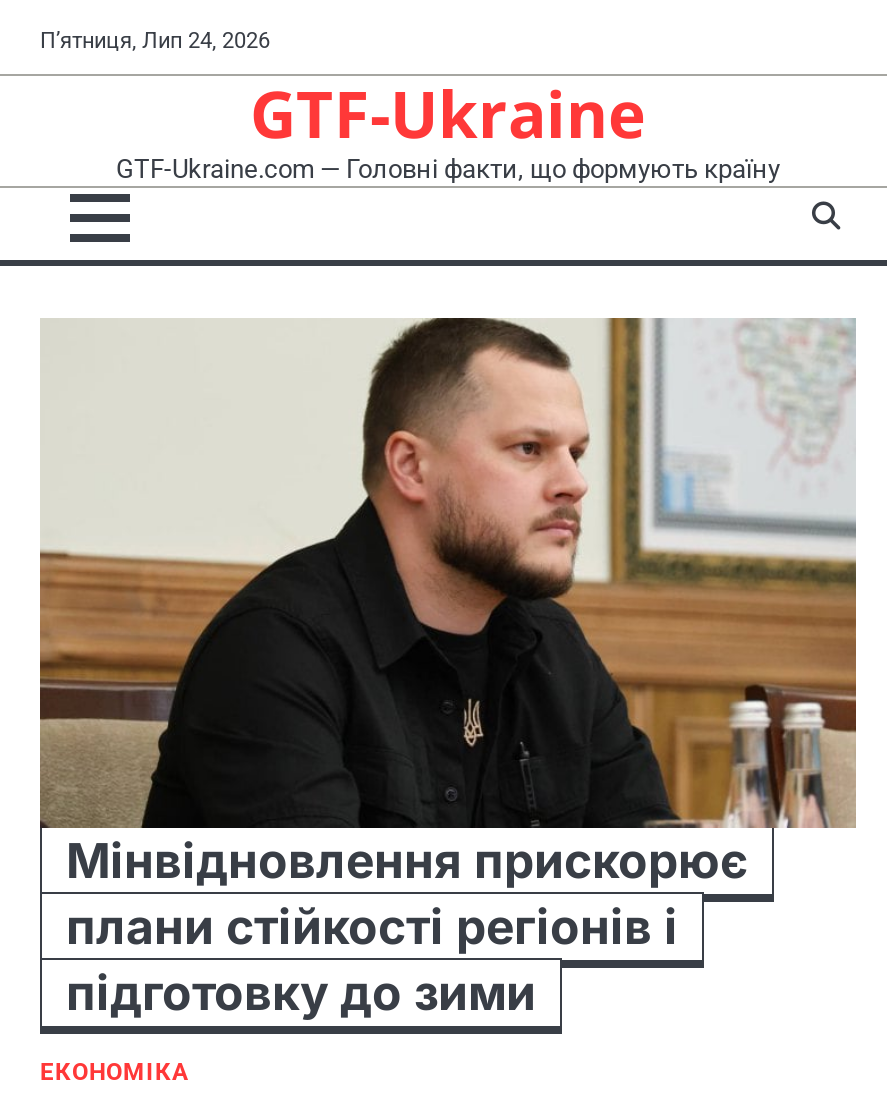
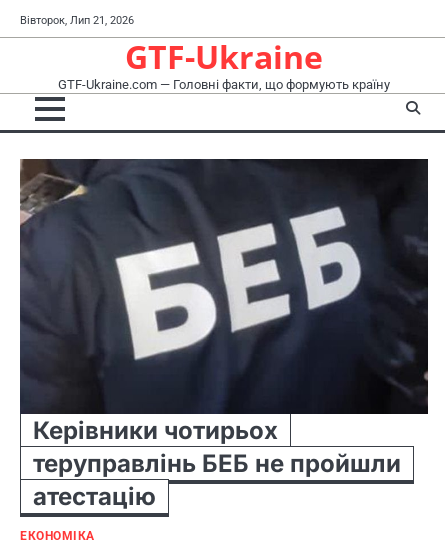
[40,28,270,54] П’ятниця, Лип 24, 2026 -> [20,14,134,27] Вівторок, Лип 21, 2026
[38,316,858,1022] [image] | Мінвідновлення прискорює | плани стійкості регіонів і | підготовку до зими -> [19,158,429,511] [image] | Керівники чотирьох | теруправлінь БЕБ не пройшли | атестацію

